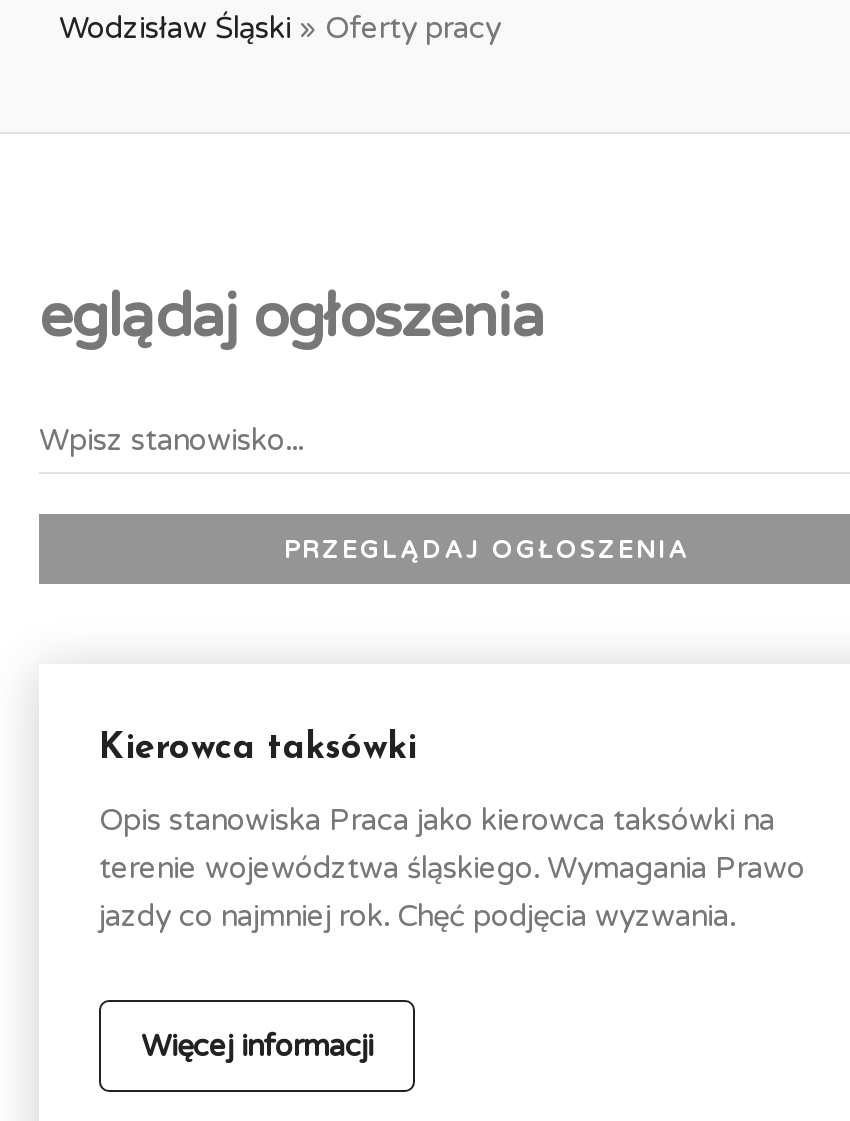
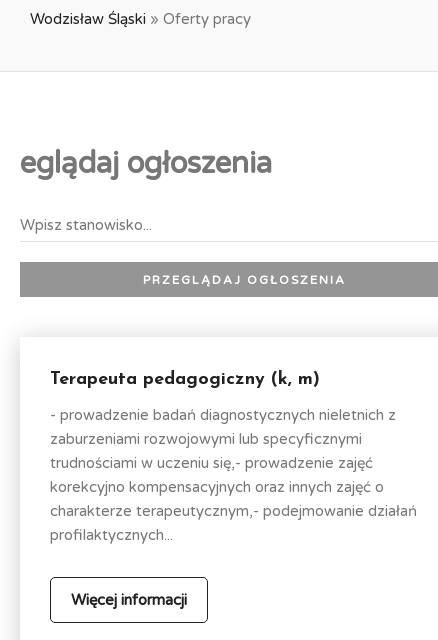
[99,730,417,768] Kierowca taksówki -> [50,370,320,389] Terapeuta pedagogiczny (k, m)
[99,801,805,933] Opis stanowiska Praca jako kierowca taksówki na | terenie województwa śląskiego. Wymagania Prawo | jazdy co najmniej rok. Chęć podjęcia wyzwania. -> [50,406,417,544] - prowadzenie badań diagnostycznych nieletnich z | zaburzeniami rozwojowymi lub specyficznymi | trudnościami w uczeniu się,- prowadzenie zajęć | korekcyjno kompensacyjnych oraz innych zajęć o | charakterze terapeutycznym,- podejmowanie działań | profilaktycznych...

